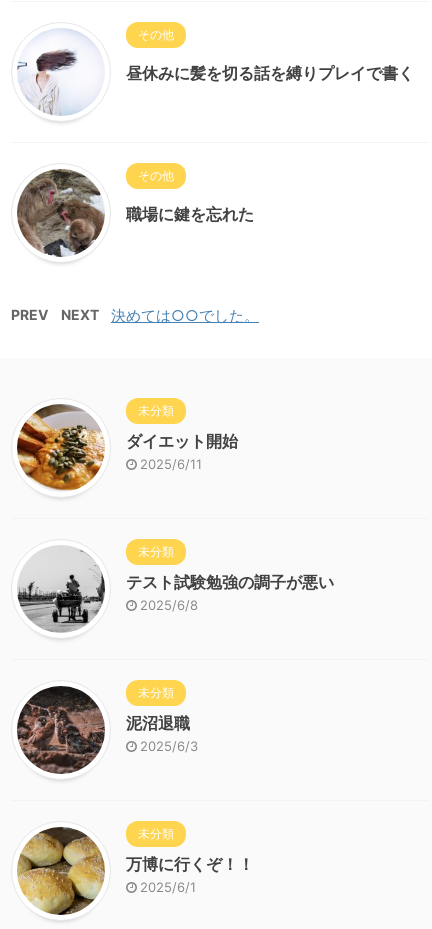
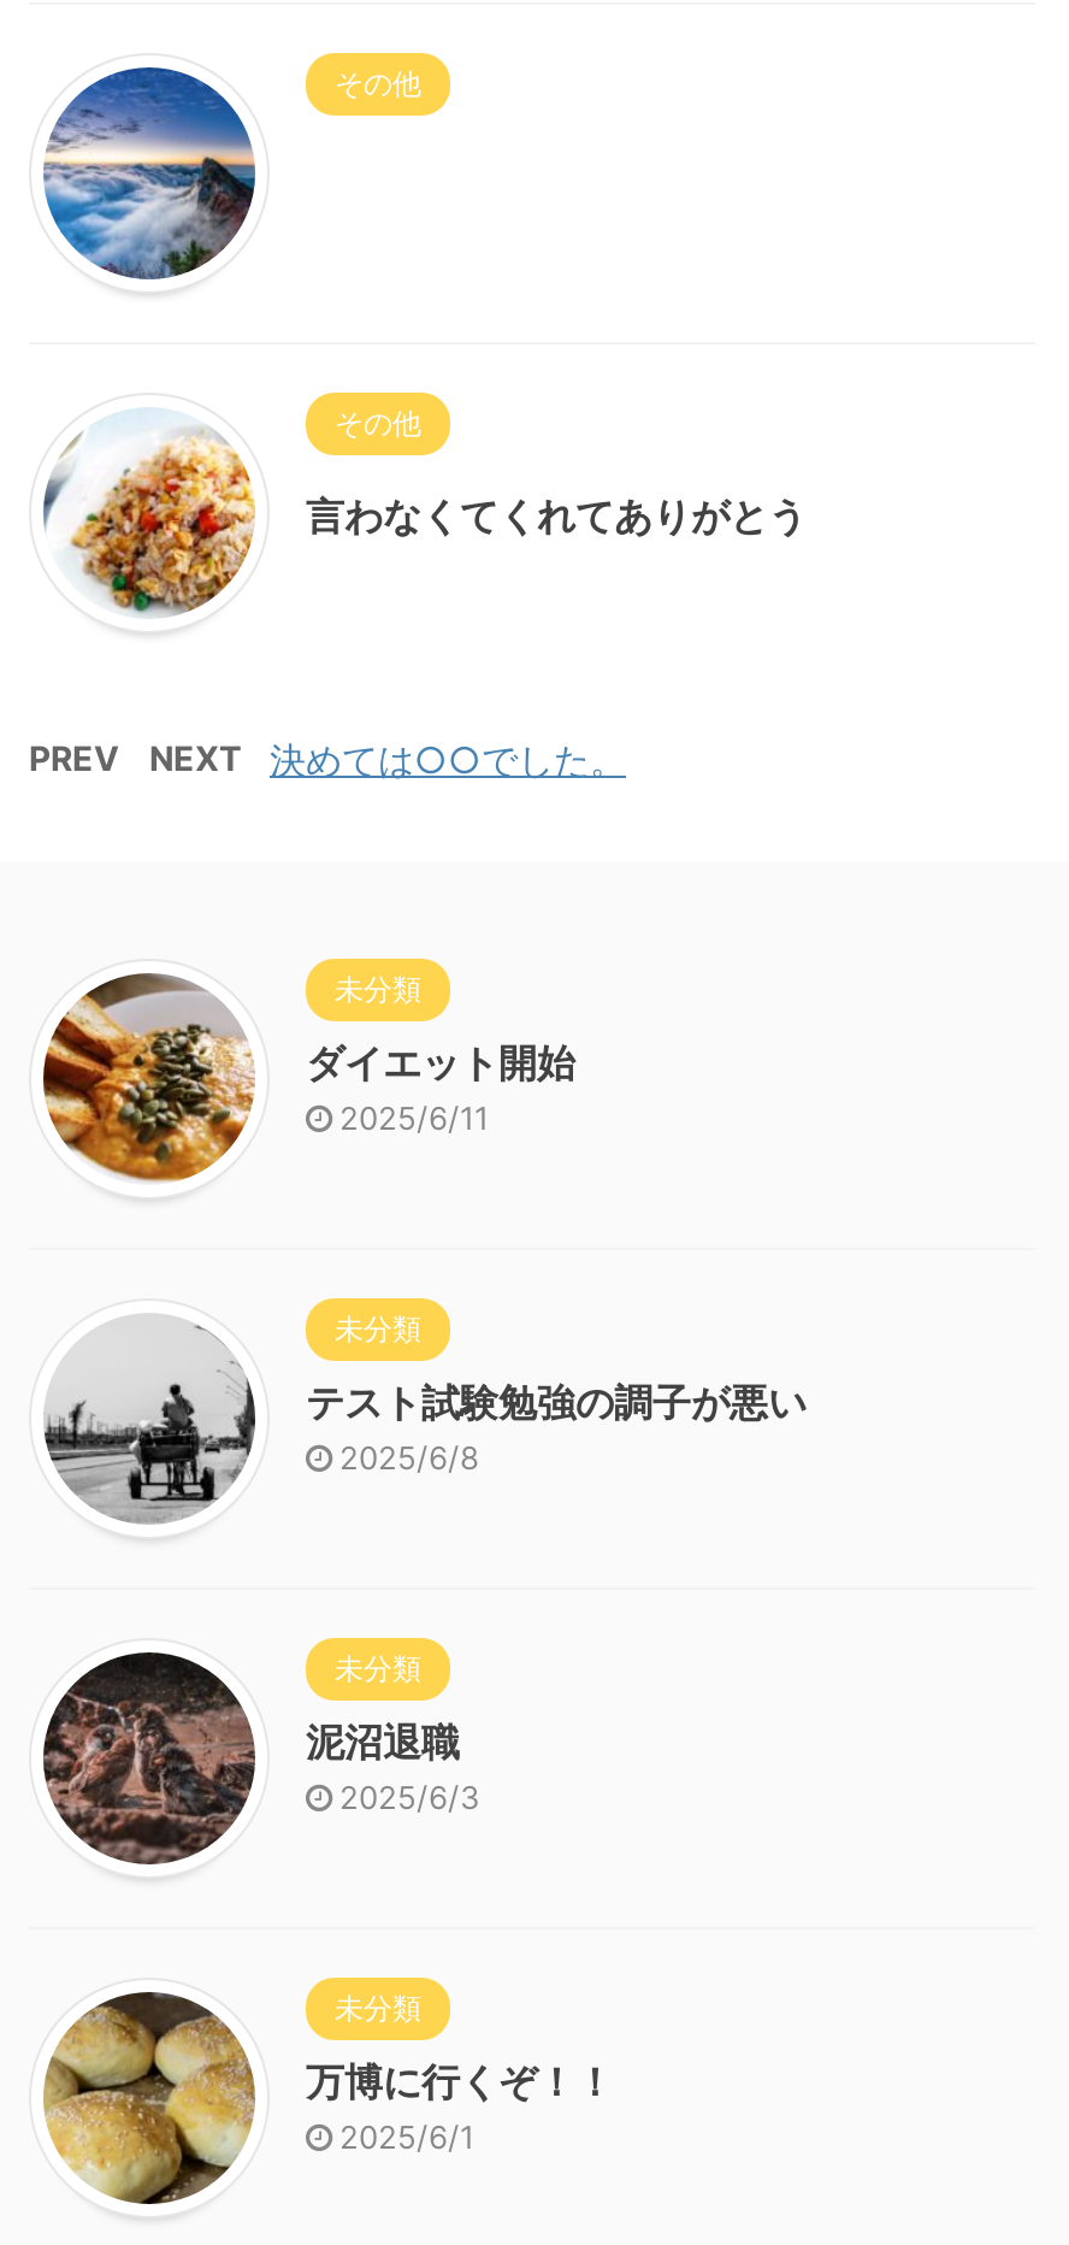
[18,28,105,115] [image] -> [43,65,258,279] [image]
[126,63,414,83] 昼休みに髪を切る話を縛りプレイで書く -> none
[17,168,254,258] [image] | 職場に鍵を忘れた -> [43,407,807,619] [image] | 言わなくてくれてありがとう

